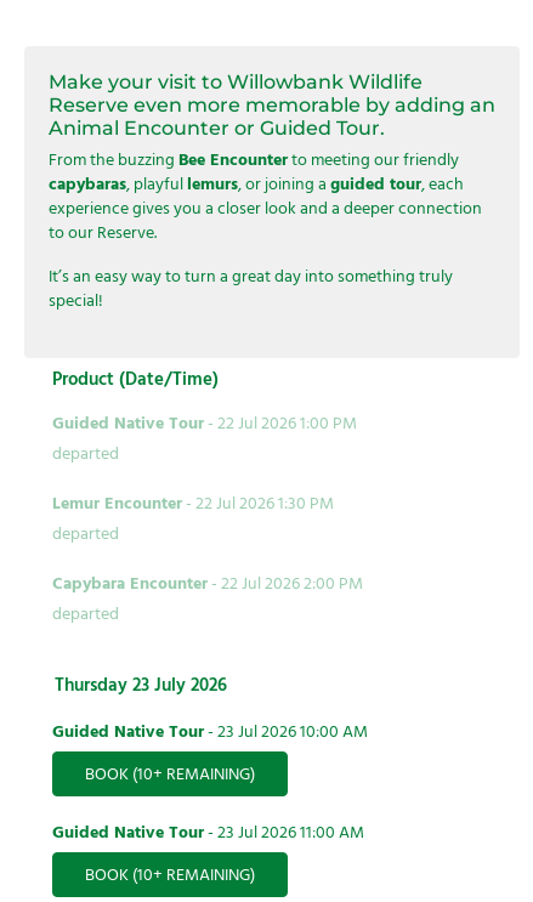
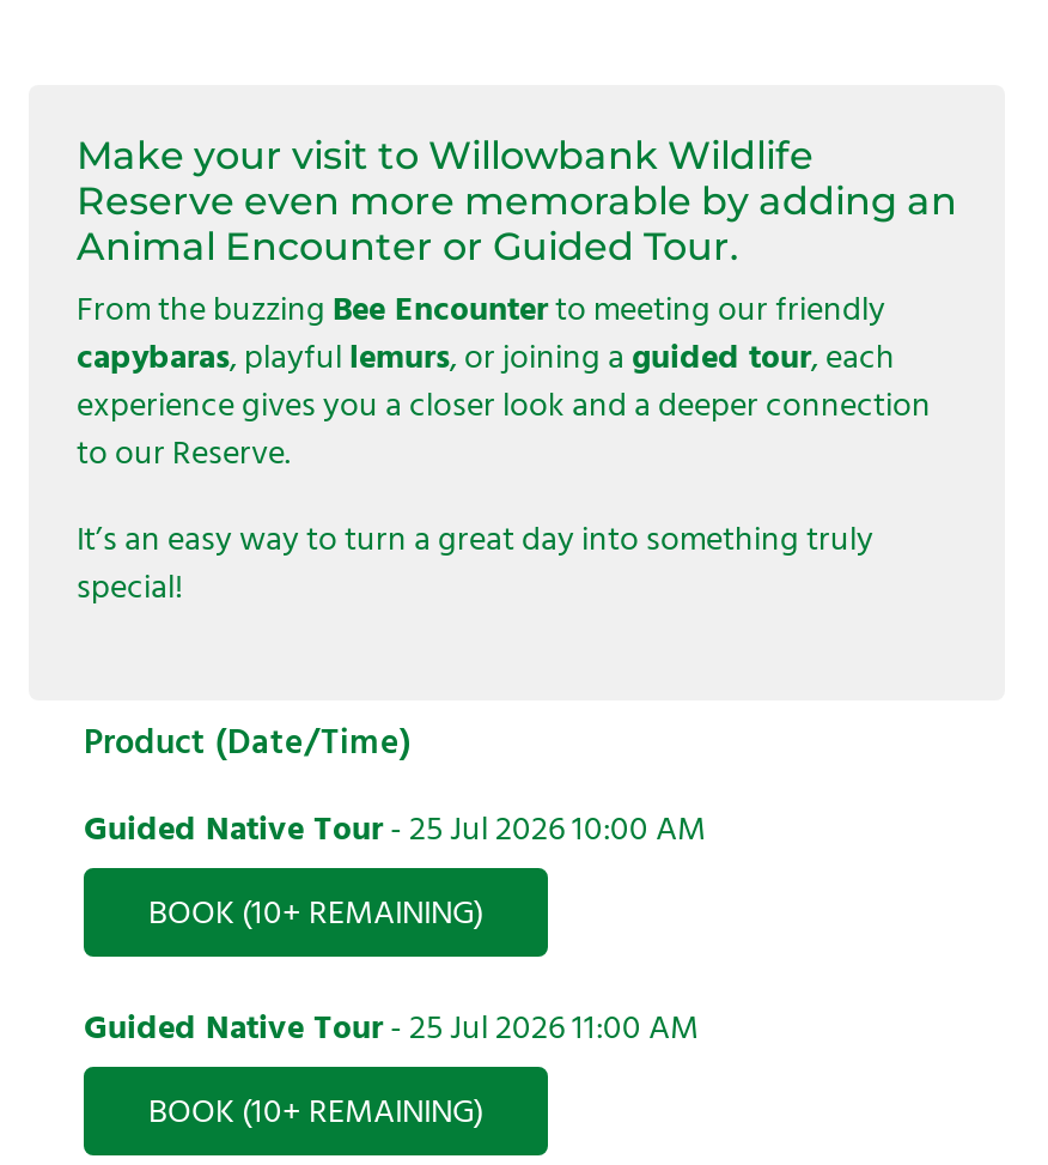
[52,410,368,747] Guided Native Tour - 22 Jul 2026 1:00 PM | departed | Lemur Encounter - 22 Jul 2026 1:30 PM | departed | Capybara Encounter - 22 Jul 2026 2:00 PM | departed | Thursday 23 July 2026 | Guided Native Tour - 23 Jul 2026 10:00 AM -> [84,803,706,858] Guided Native Tour- 25 Jul 2026 10:00 AM
[52,819,364,847] Guided Native Tour- 23 Jul 2026 11:00 AM -> [84,1002,699,1057] Guided Native Tour- 25 Jul 2026 11:00 AM

